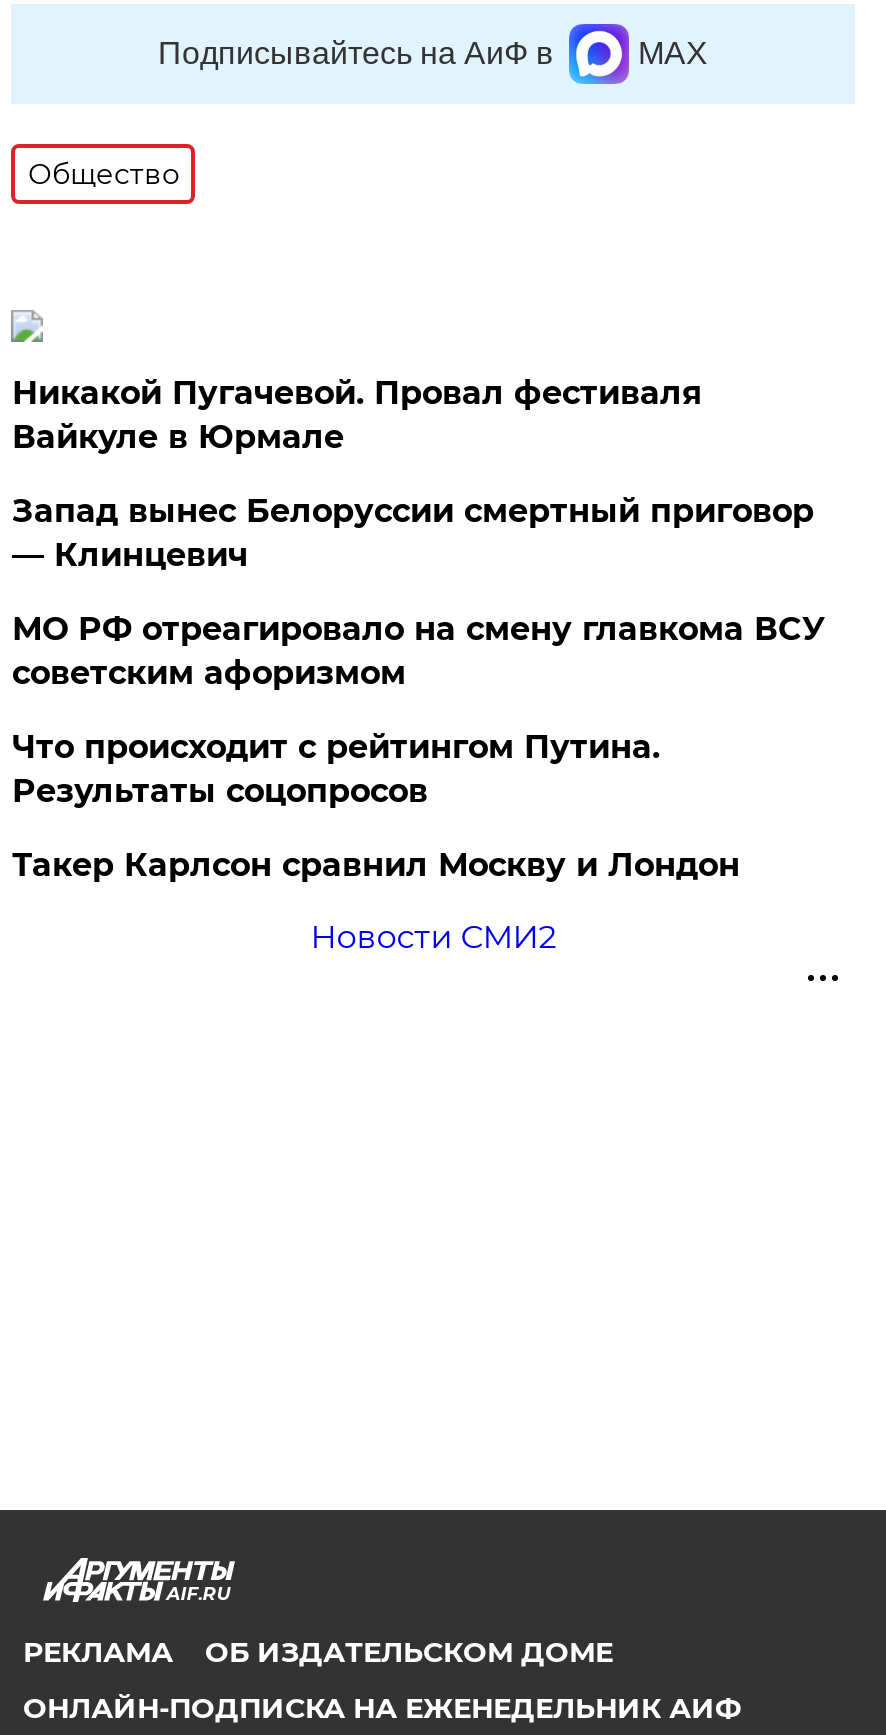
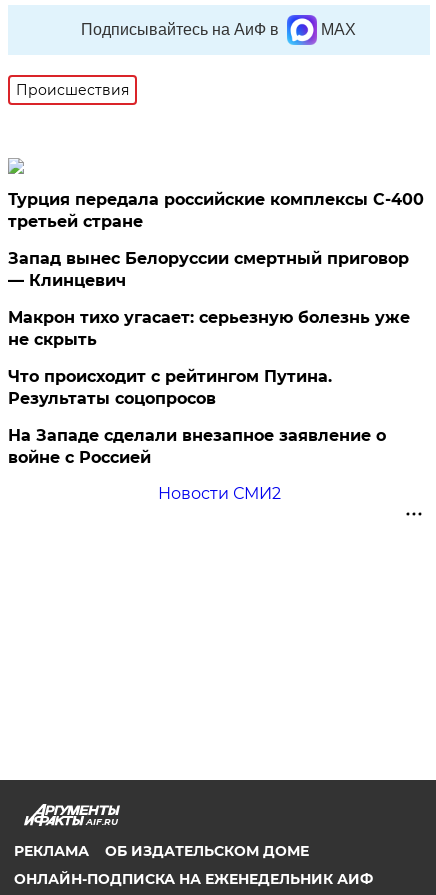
[28,156,180,192] Общество -> [16,81,129,99] Происшествия
[12,374,702,456] Никакой Пугачевой. Провал фестиваля | Вайкуле в Юрмале -> [8,190,424,231] Турция передала российские комплексы С-400 | третьей стране
[12,610,826,692] МО РФ отреагировало на смену главкома ВСУ | советским афоризмом -> [8,308,410,349] Макрон тихо угасает: серьезную болезнь уже | не скрыть
[12,846,740,884] Такер Карлсон сравнил Москву и Лондон -> [8,426,386,467] На Западе сделали внезапное заявление о | войне с Россией

